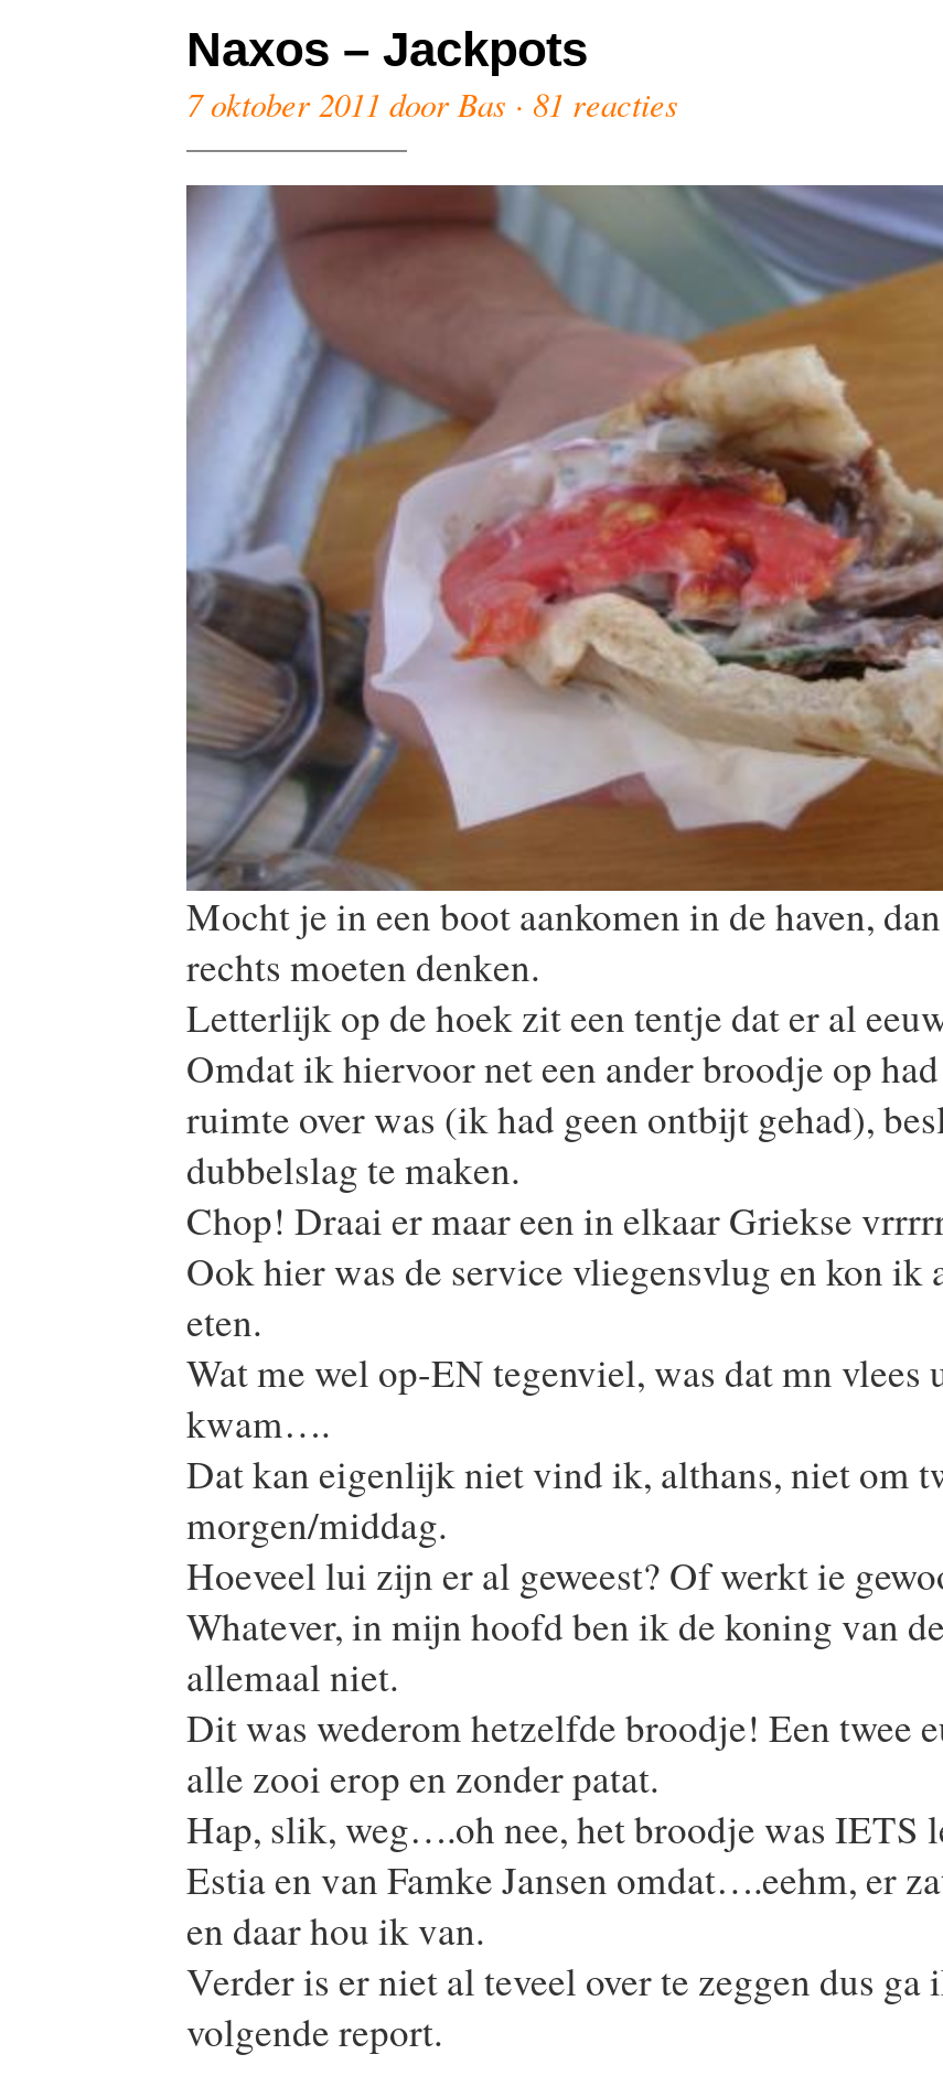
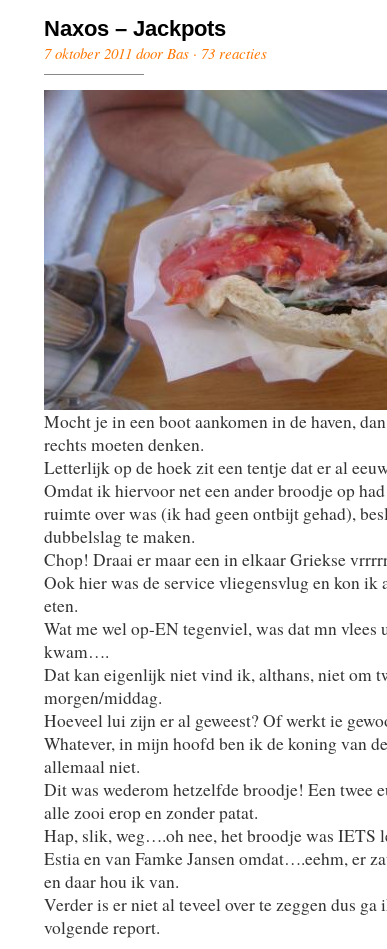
[186,81,678,125] 7 oktober 2011 door Bas · 81 reacties -> [44,43,267,63] 7 oktober 2011 door Bas · 73 reacties

